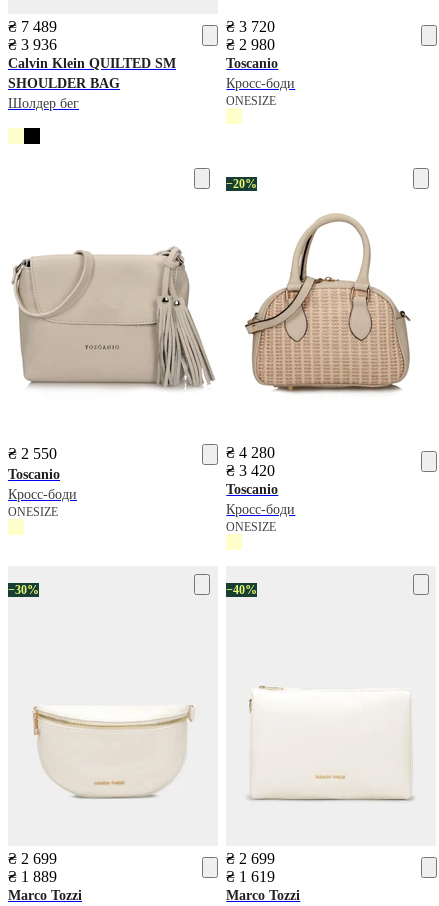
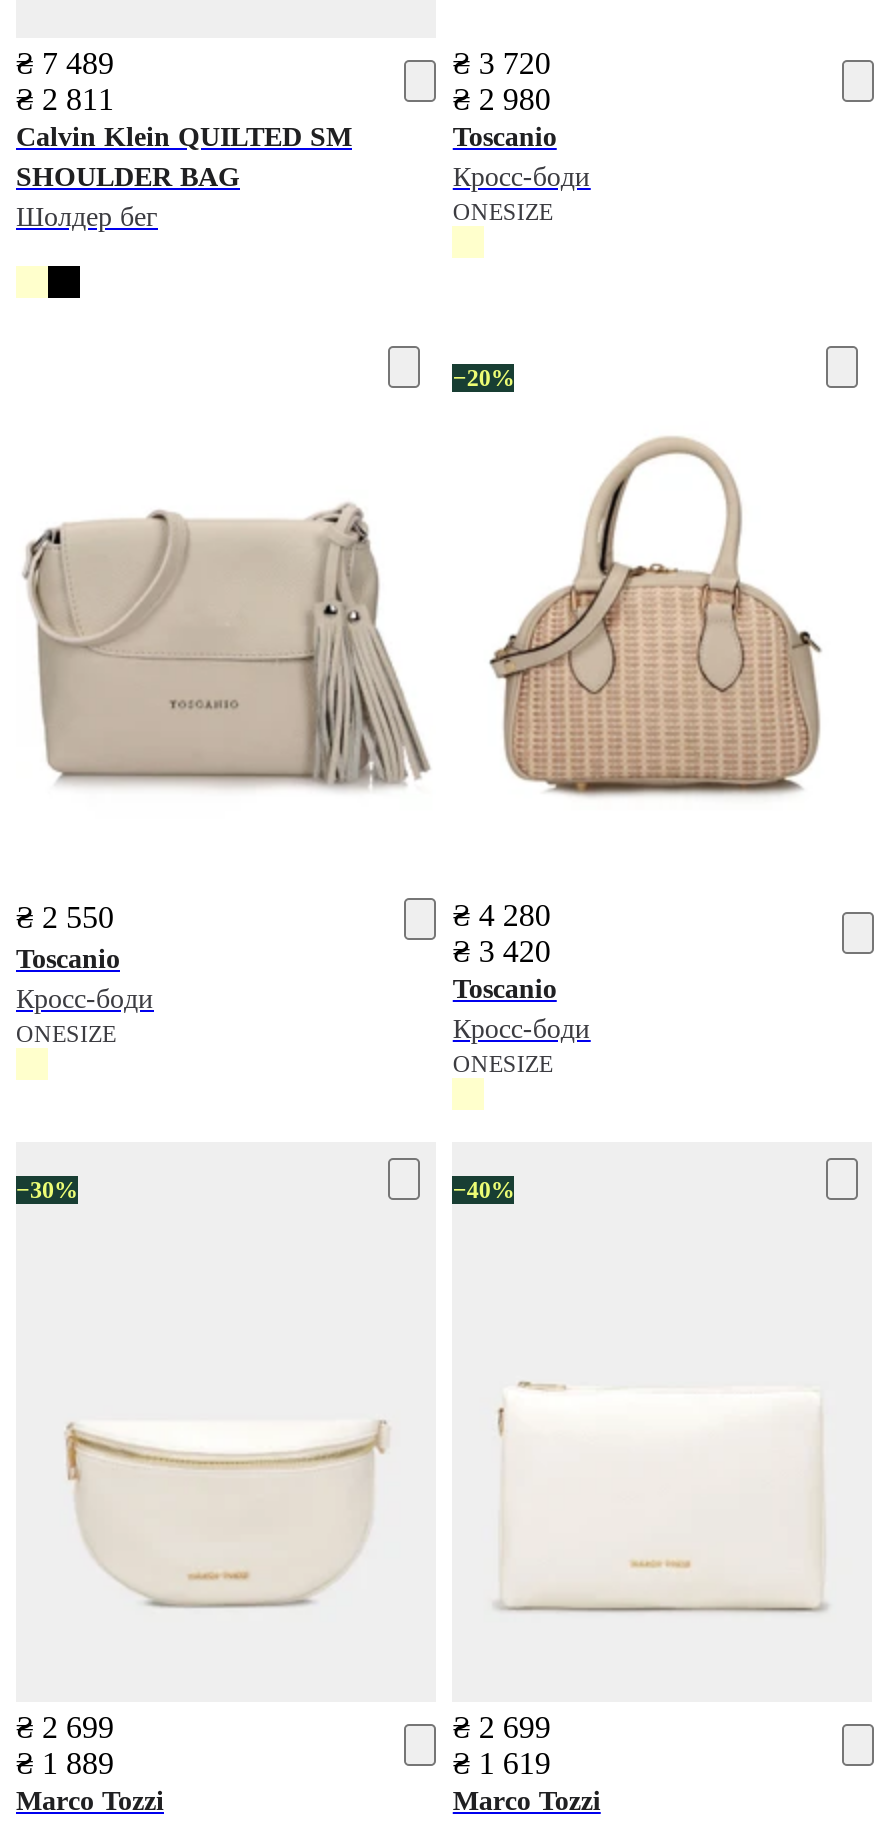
[8,36,57,53] ₴ 3 936 -> [16,82,114,116] ₴ 2 811

